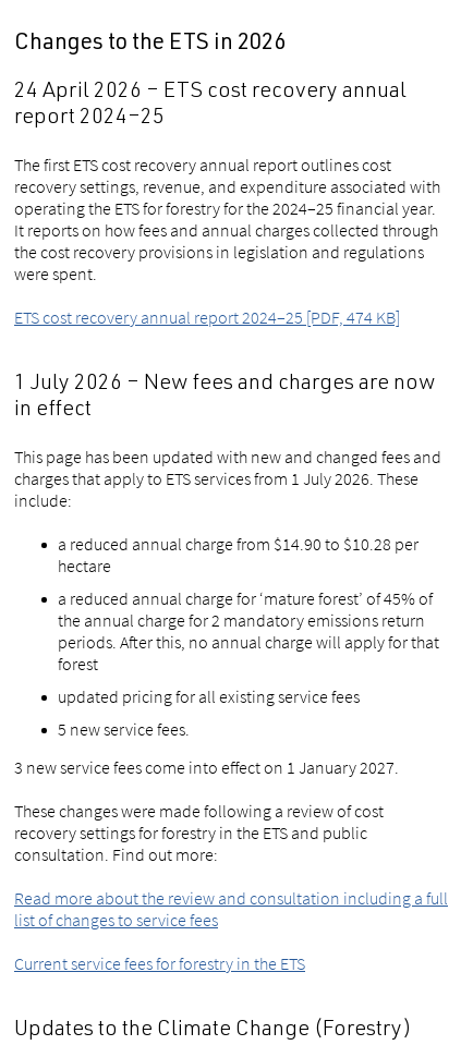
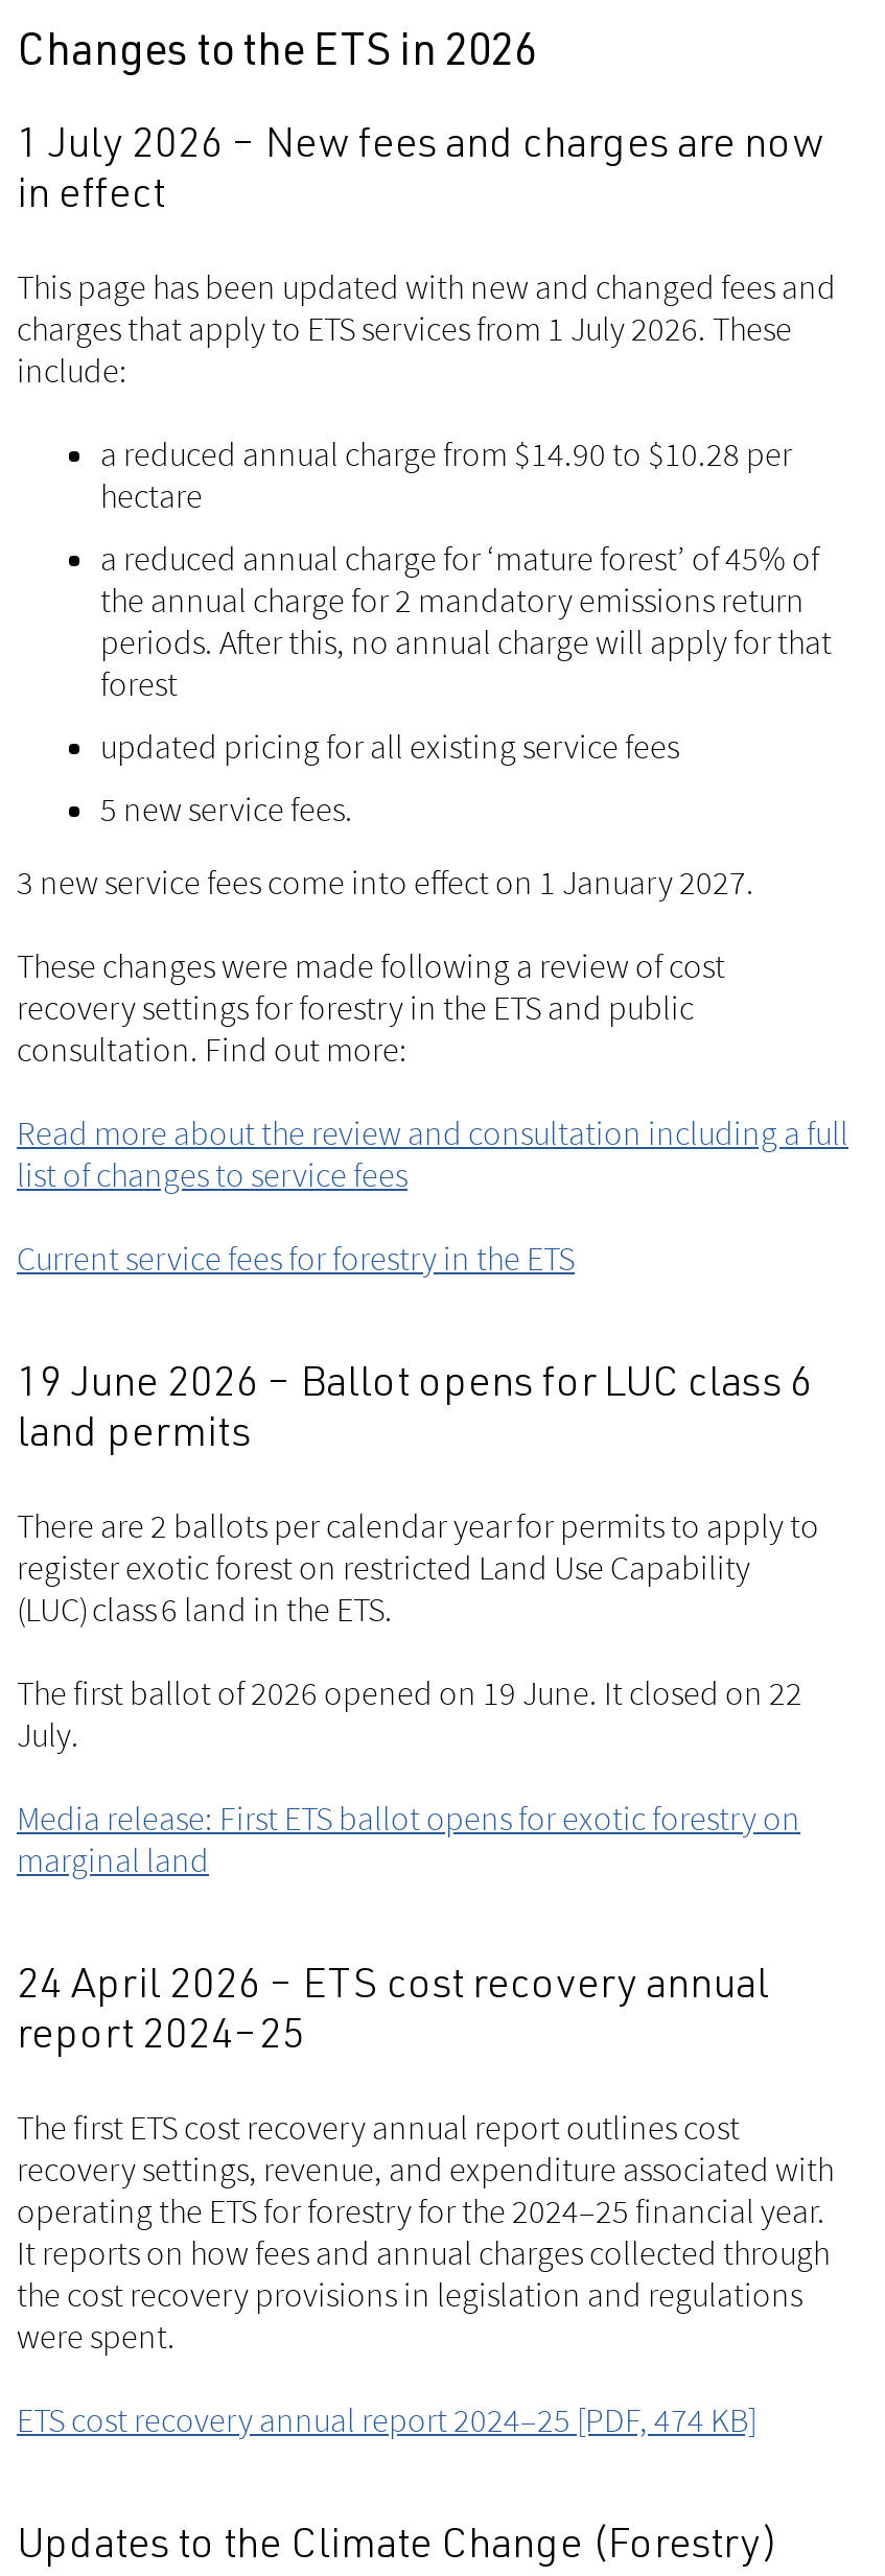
moved [14,82,440,328] -> [17,1969,834,2441]: 24 April 2026 – ETS cost recovery annual | report 2024–25 | The first ETS cost recovery annual report outlines cost | ... | were spent. | ETS cost recovery annual report 2024–25 [PDF, 474 KB]
moved [14,374,448,974] -> [17,128,848,1279]: 1 July 2026 – New fees and charges are now | in effect | This page has been updated with new and changed fees and | ... | list of changes to service fees | Current service fees for forestry in the ETS
none -> [17,1367,819,1881] 19 June 2026 – Ballot opens for LUC class 6 | land permits | There are 2 ballots per calendar year for permits to apply to | register exotic forest on restricted Land Use Capability | (LUC) class 6 land in the ETS. | The first ballot of 2026 opened on 19 June. It closed on 22 | July. | Media release: First ETS ballot opens for exotic forestry on | marginal land

